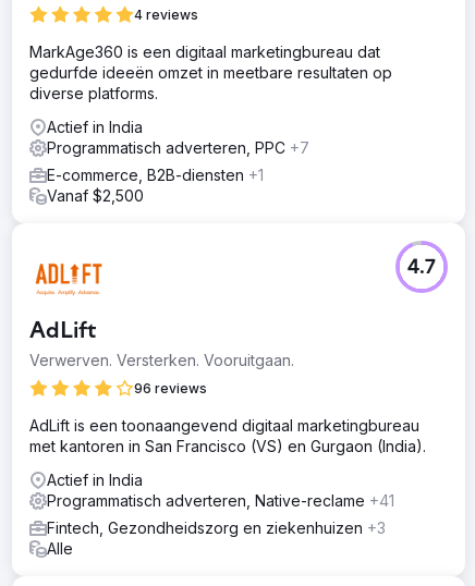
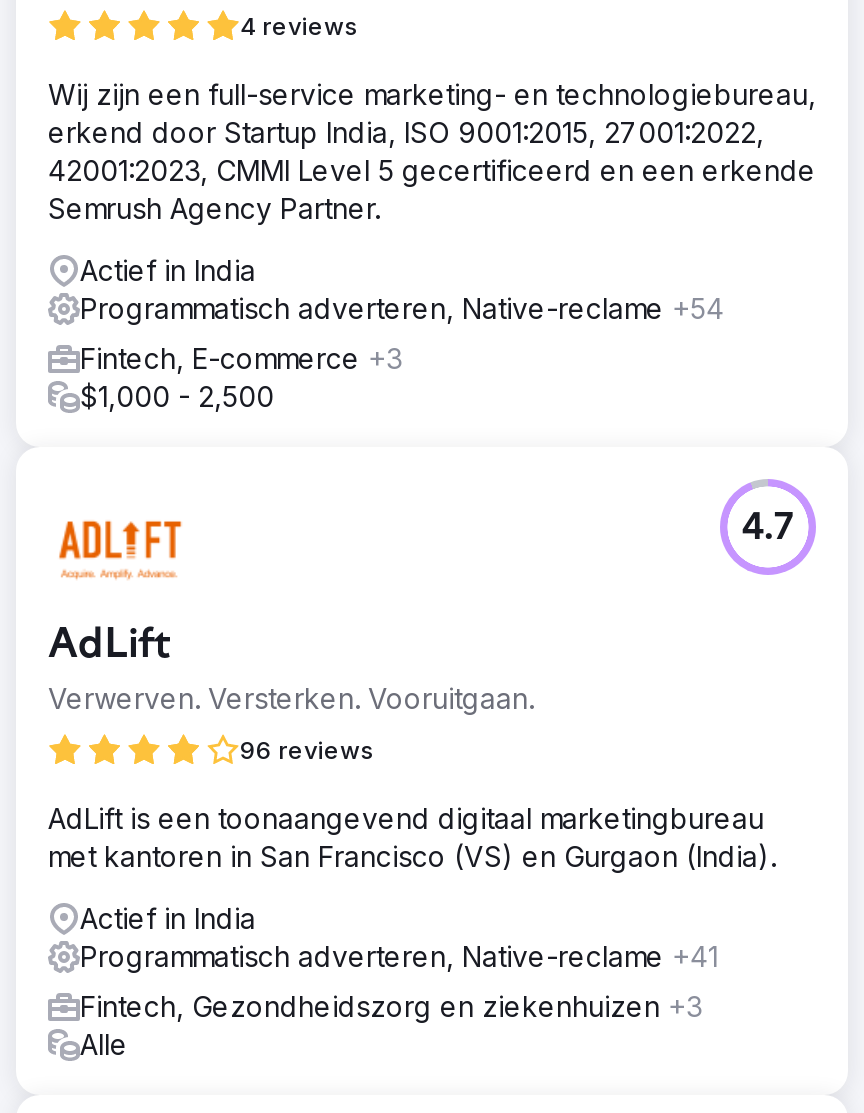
[29,42,392,102] MarkAge360 is een digitaal marketingbureau dat | gedurfde ideeën omzet in meetbare resultaten op | diverse platforms. -> [48,76,816,224] Wij zijn een full-service marketing- en technologiebureau, | erkend door Startup India, ISO 9001:2015, 27001:2022, | 42001:2023, CMMI Level 5 gecertificeerd en een erkende | Semrush Agency Partner.
[47,138,309,156] Programmatisch adverteren, PPC +7 -> [80,290,724,324] Programmatisch adverteren, Native-reclame +54
[47,165,264,204] E-commerce, B2B-diensten +1 | Vanaf $2,500 -> [80,340,402,412] Fintech, E-commerce +3 | $1,000 - 2,500

